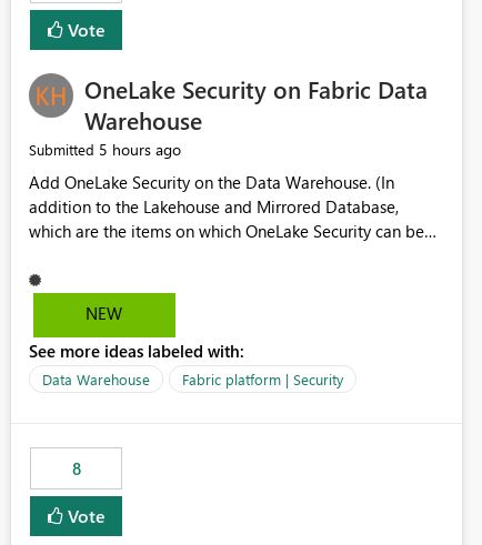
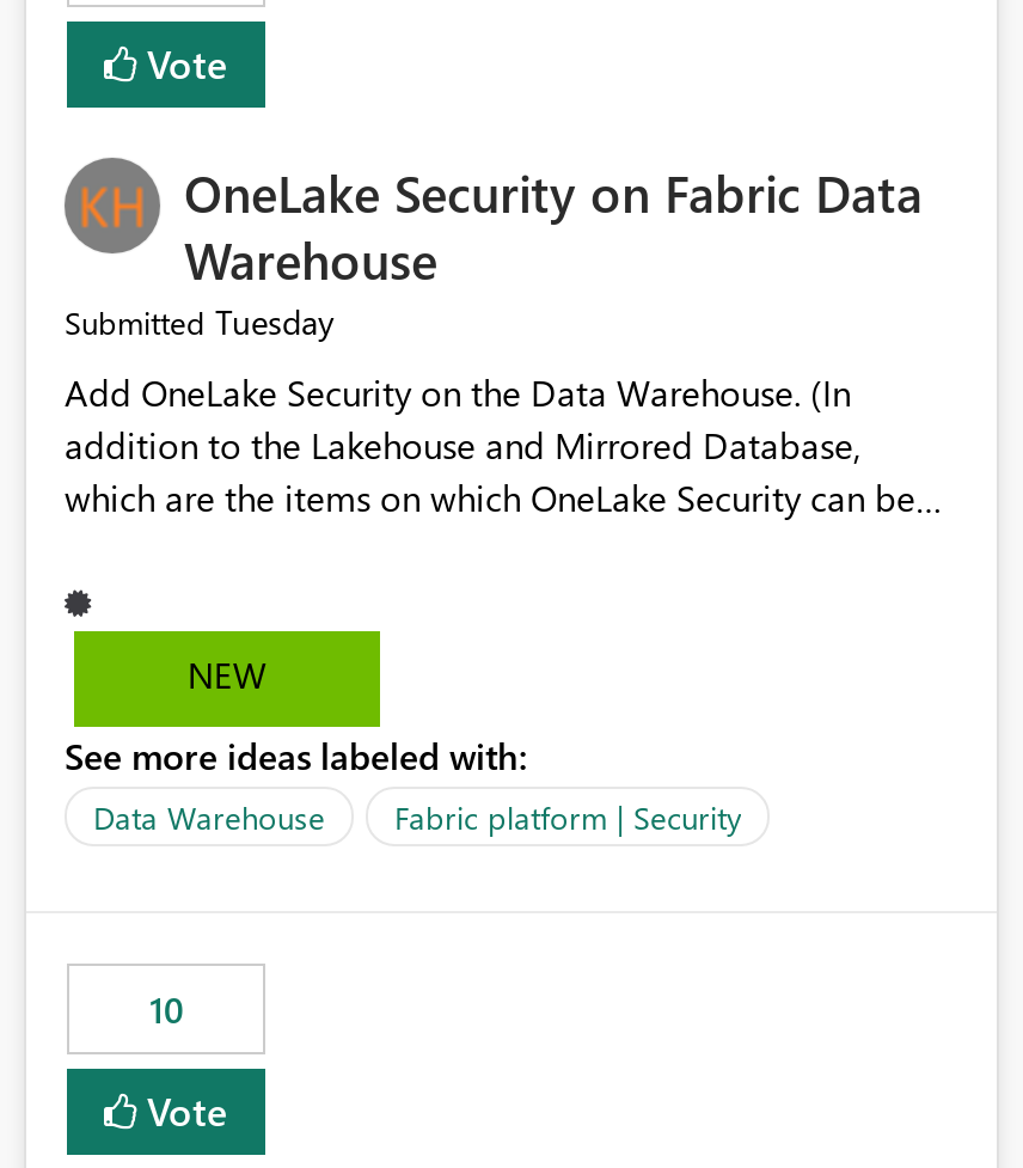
[29,139,181,160] Submitted 5 hours ago -> [65,300,335,345] Submitted Tuesday
[72,458,81,480] 8 -> [149,986,183,1034] 10

